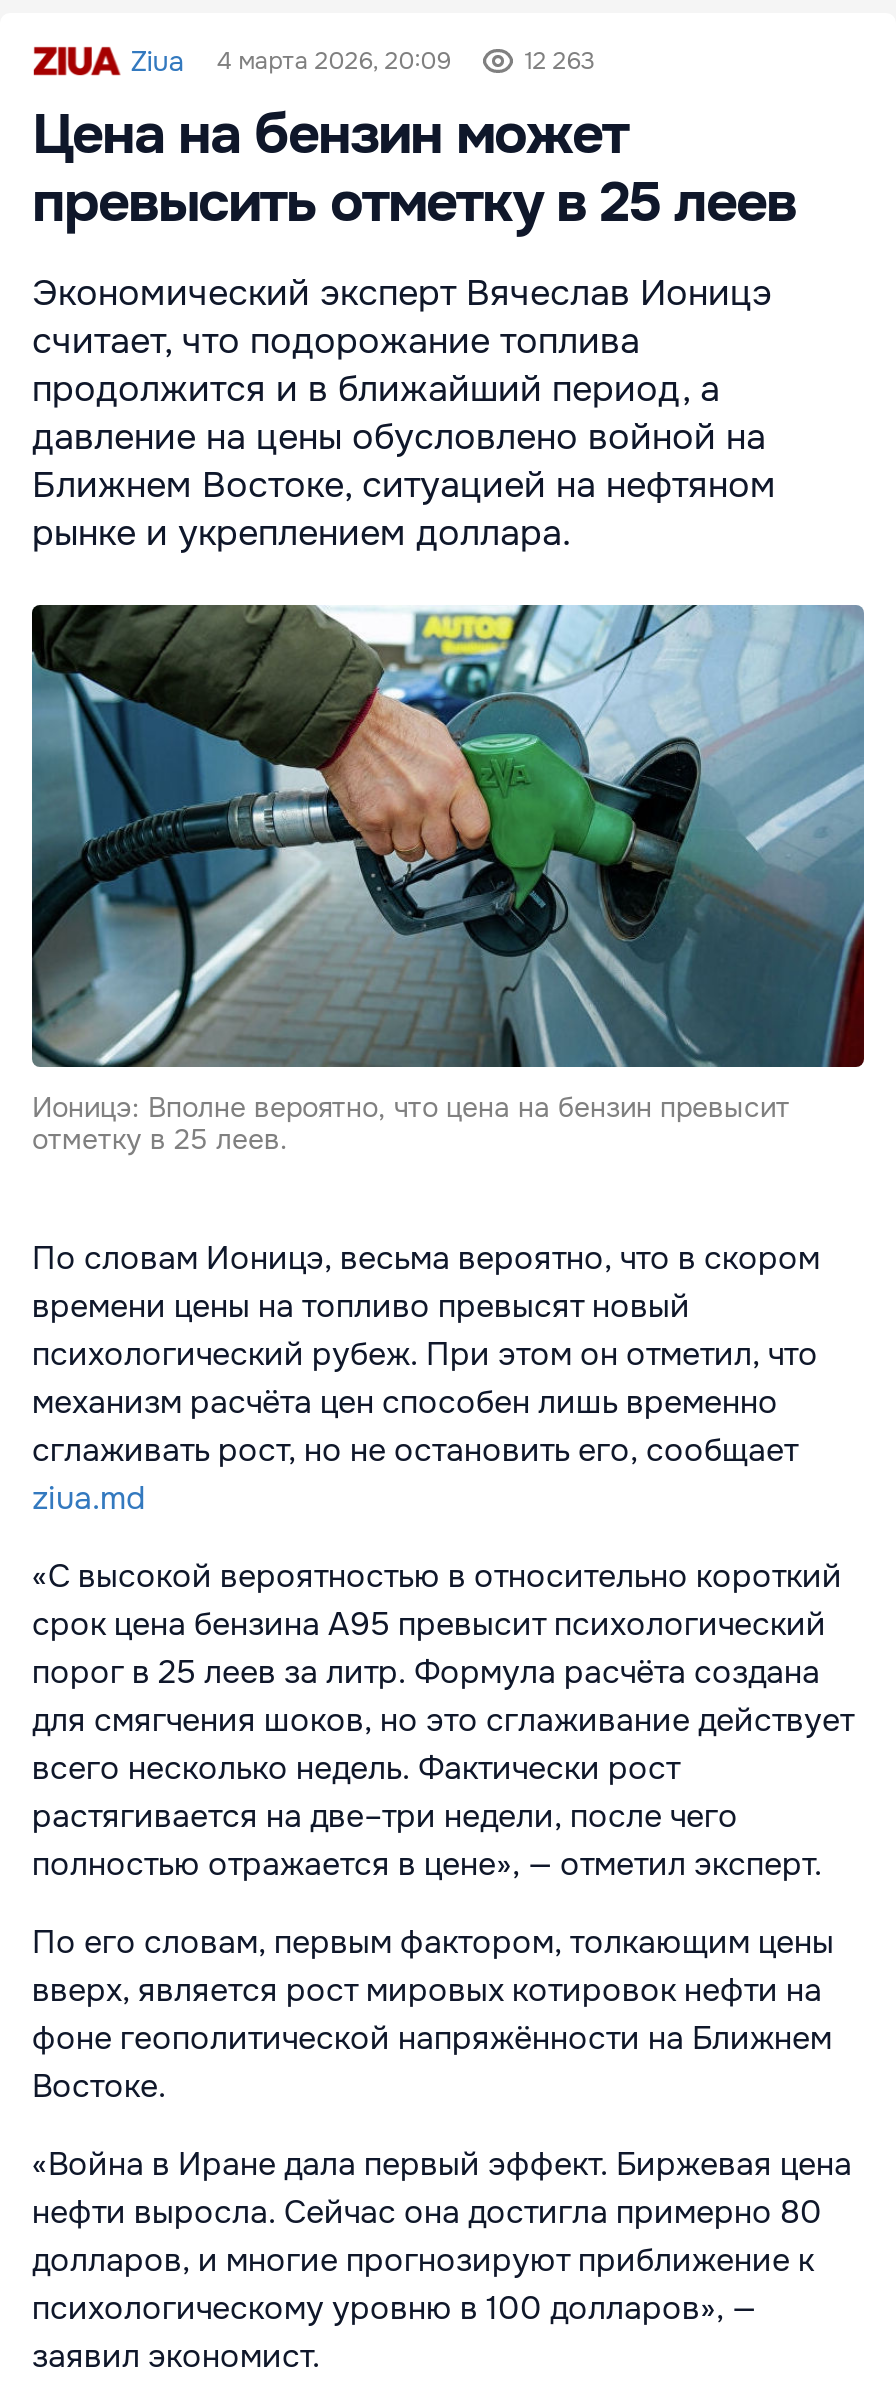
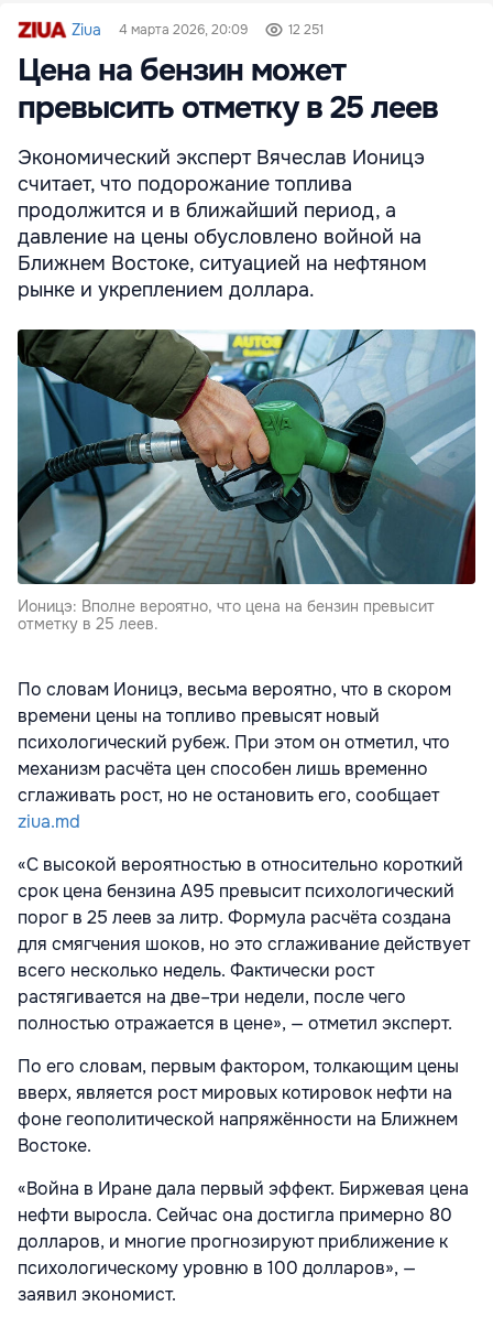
[524,46,594,78] 12 263 -> [289,21,324,39] 12 251

